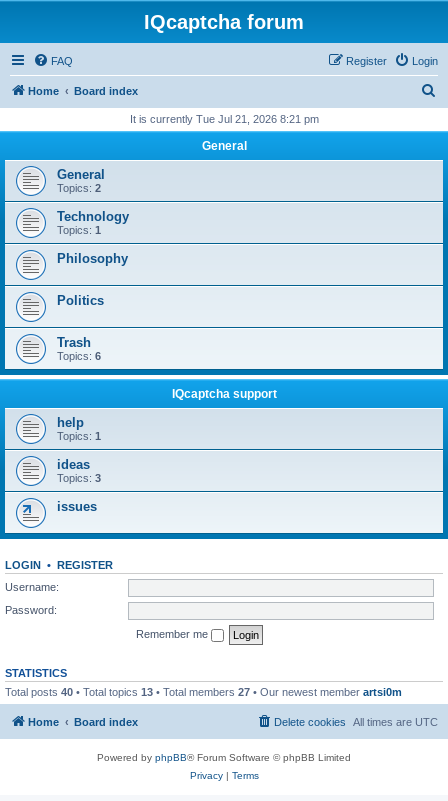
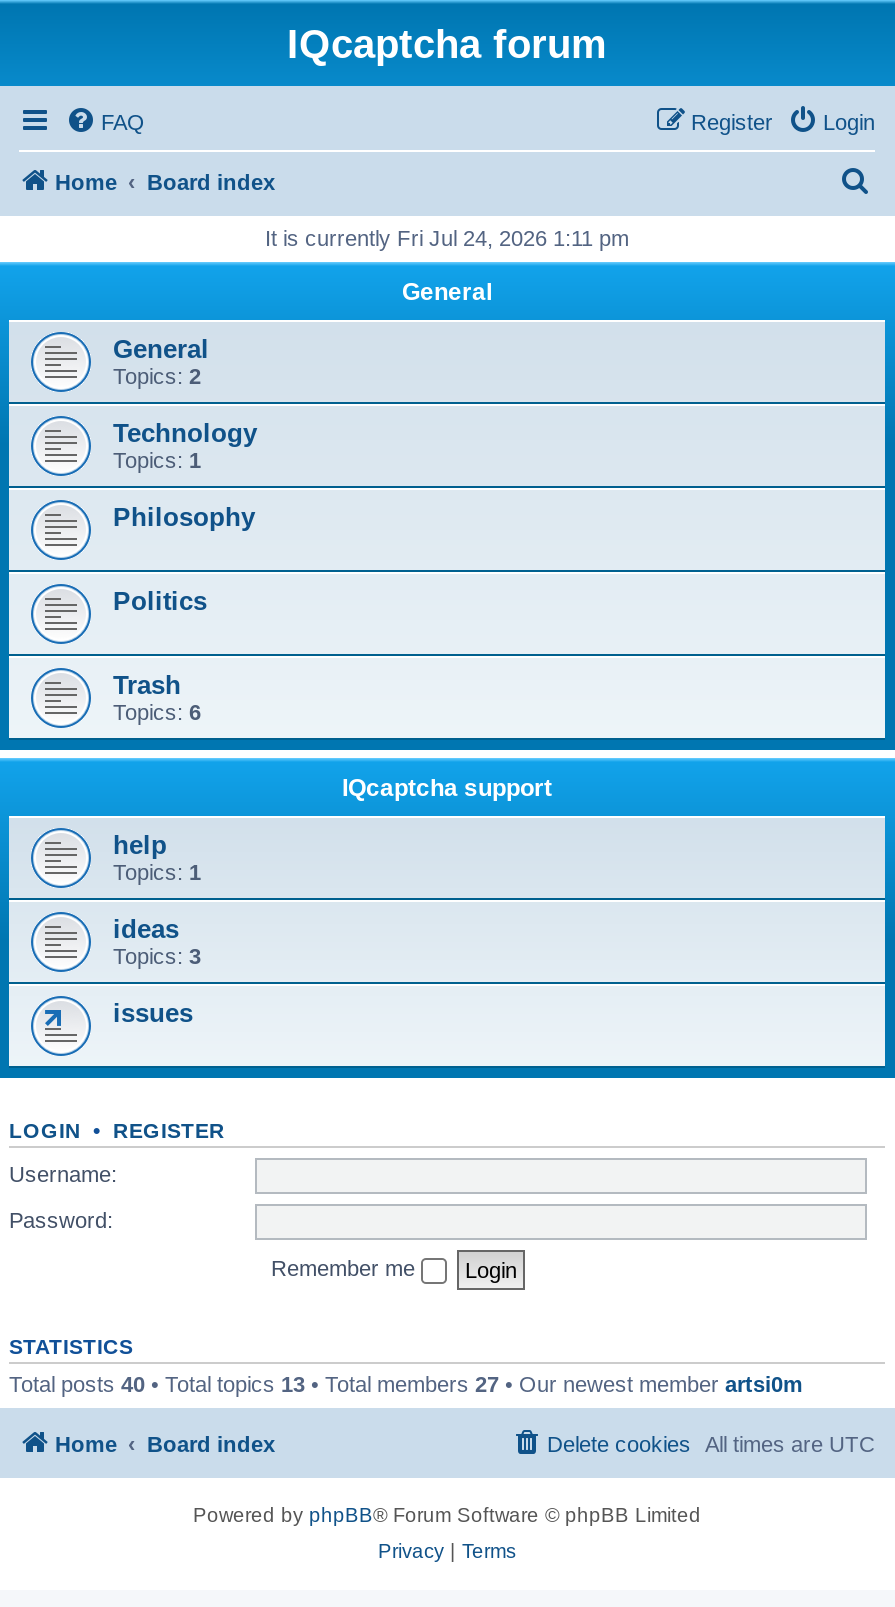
[129,113,318,125] It is currently Tue Jul 21, 2026 8:21 pm -> [265,226,629,250] It is currently Fri Jul 24, 2026 1:11 pm

